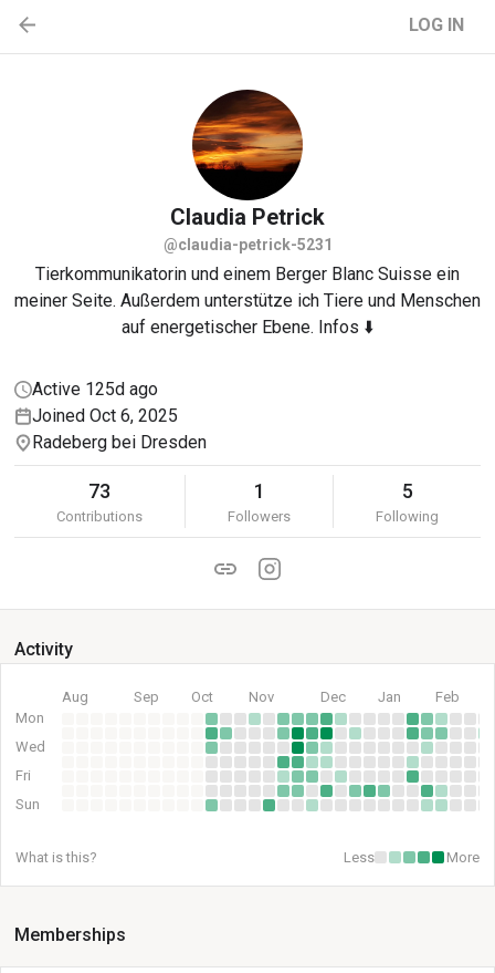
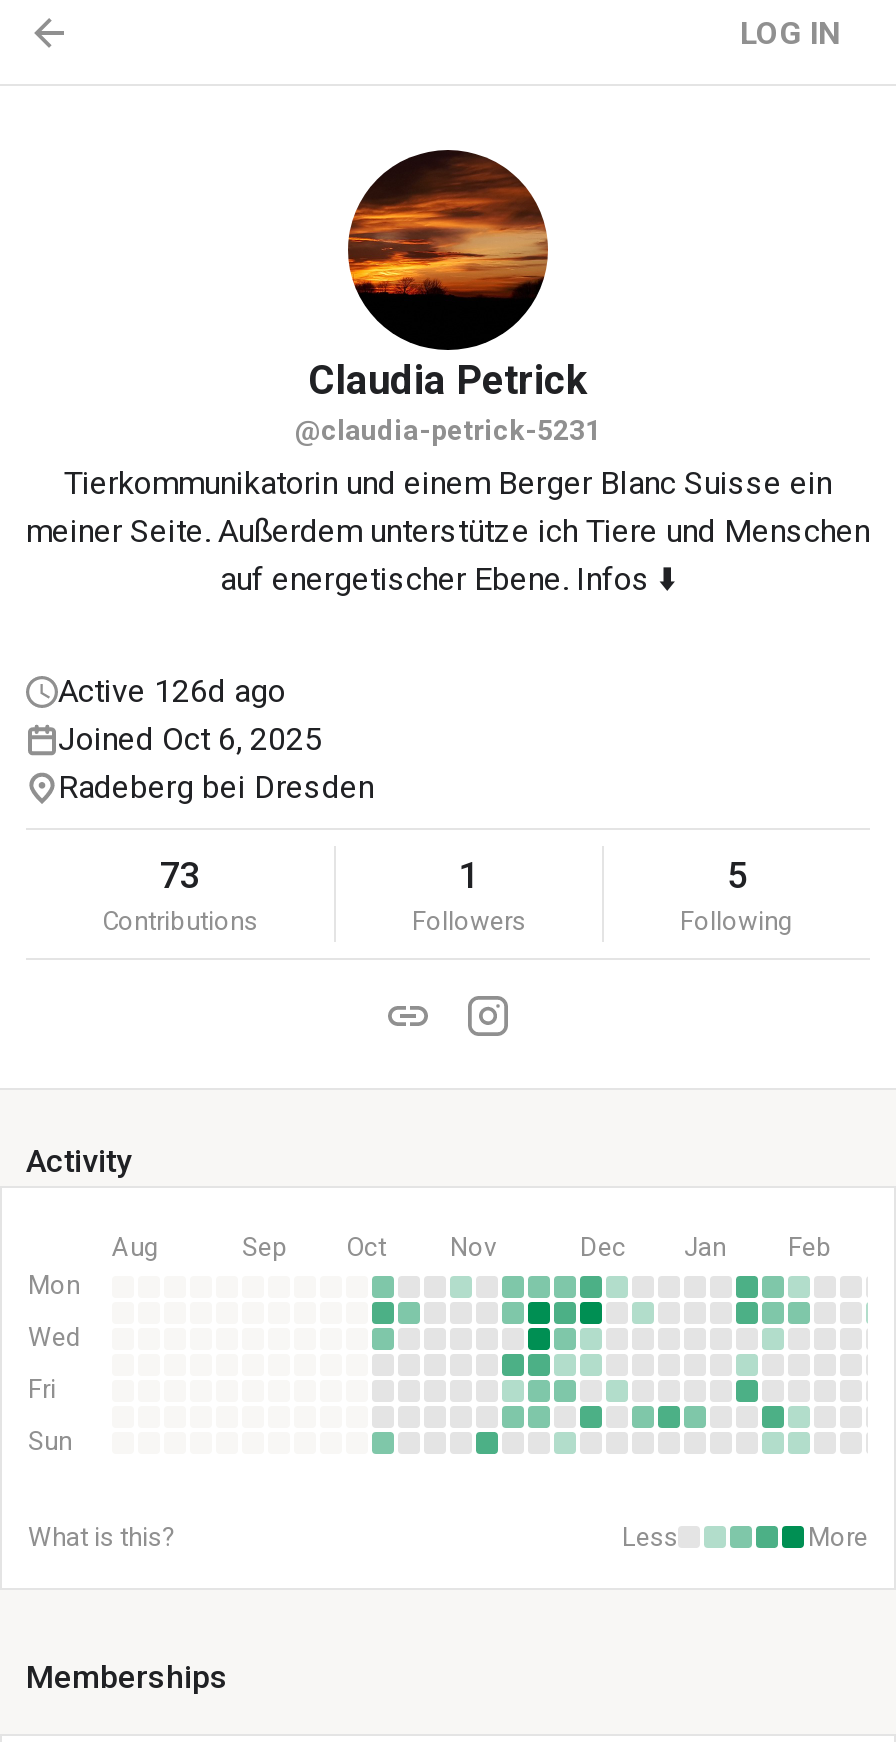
[32,379,158,400] Active 125d ago -> [58,672,286,710] Active 126d ago

